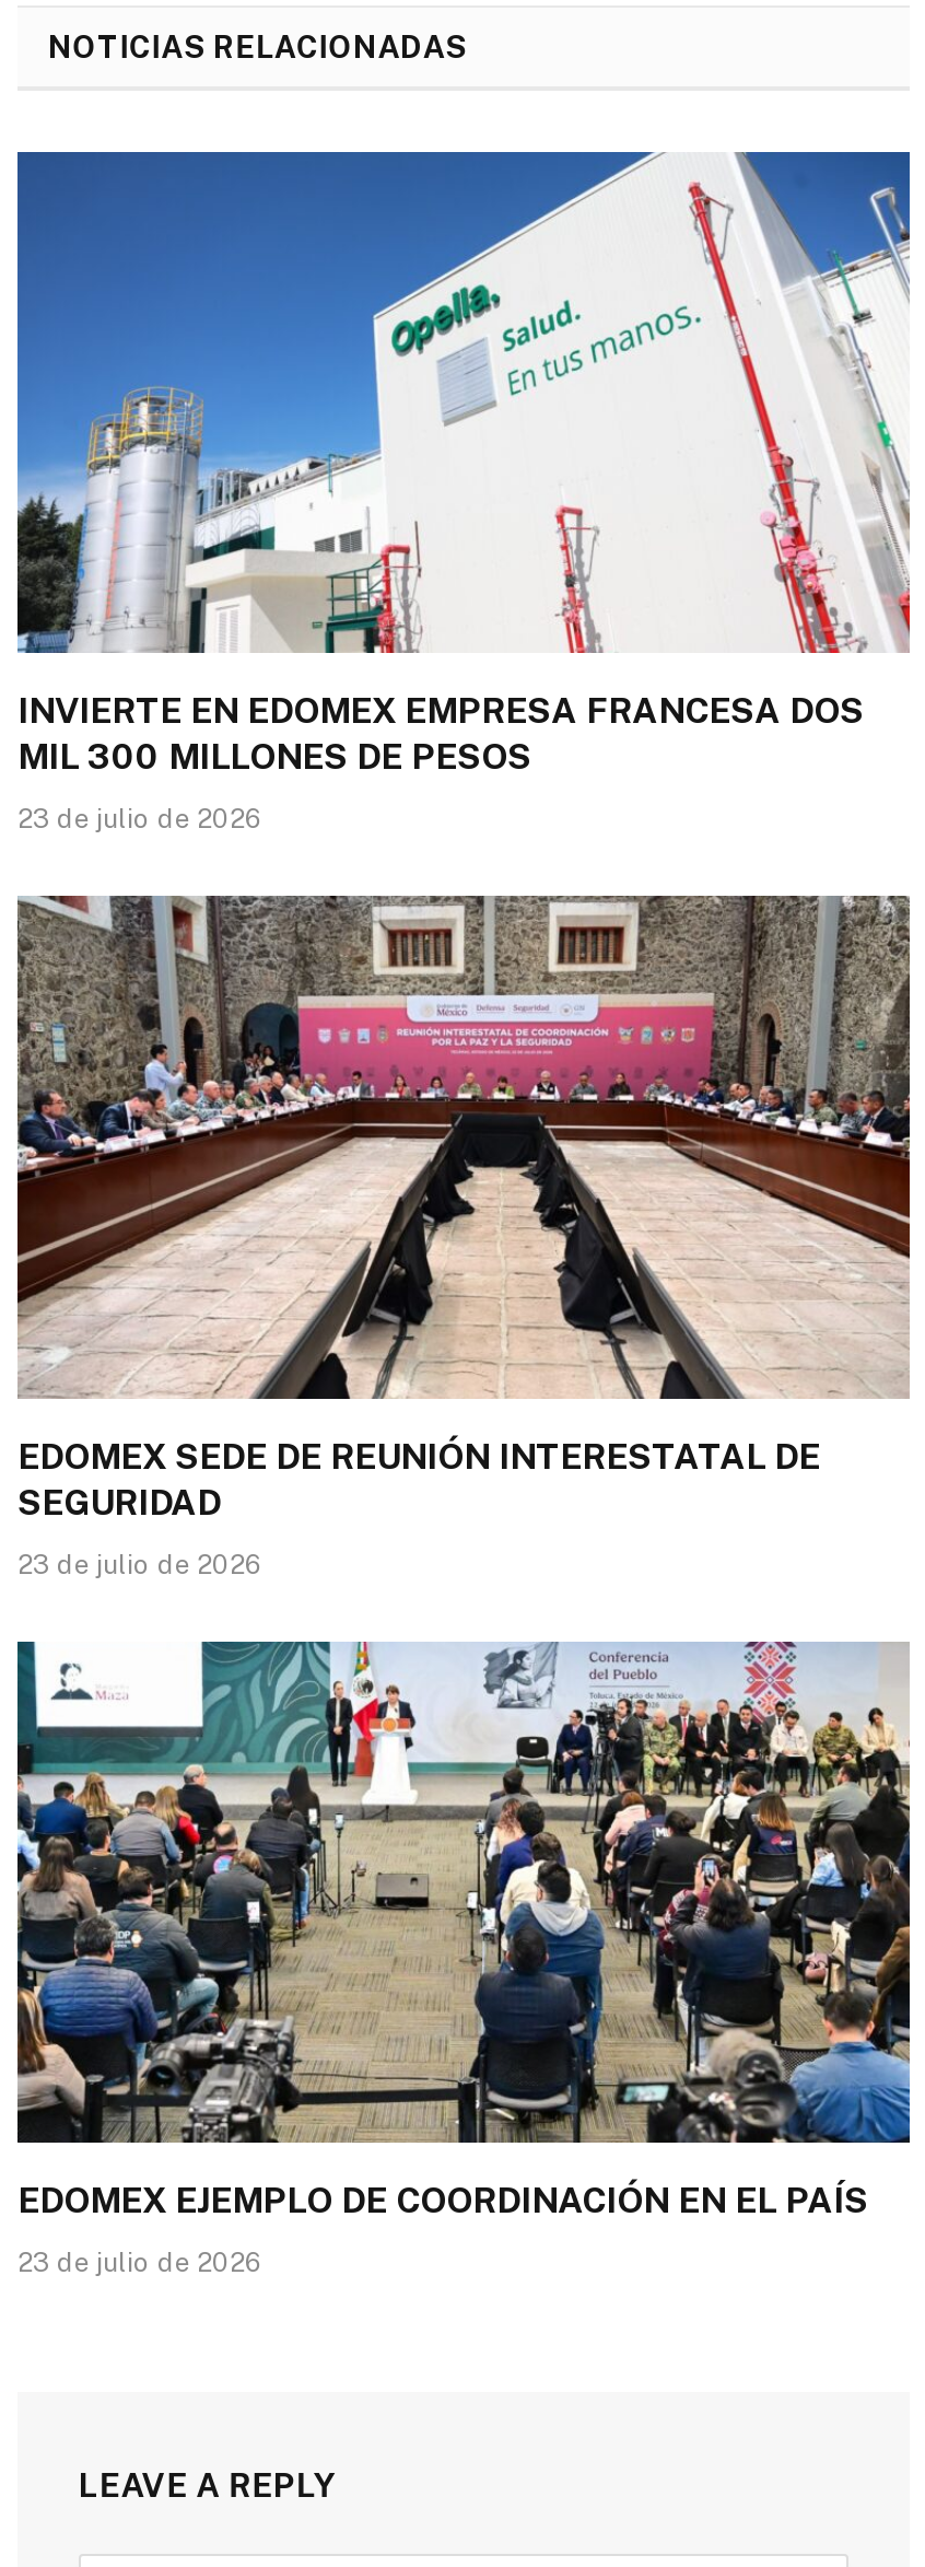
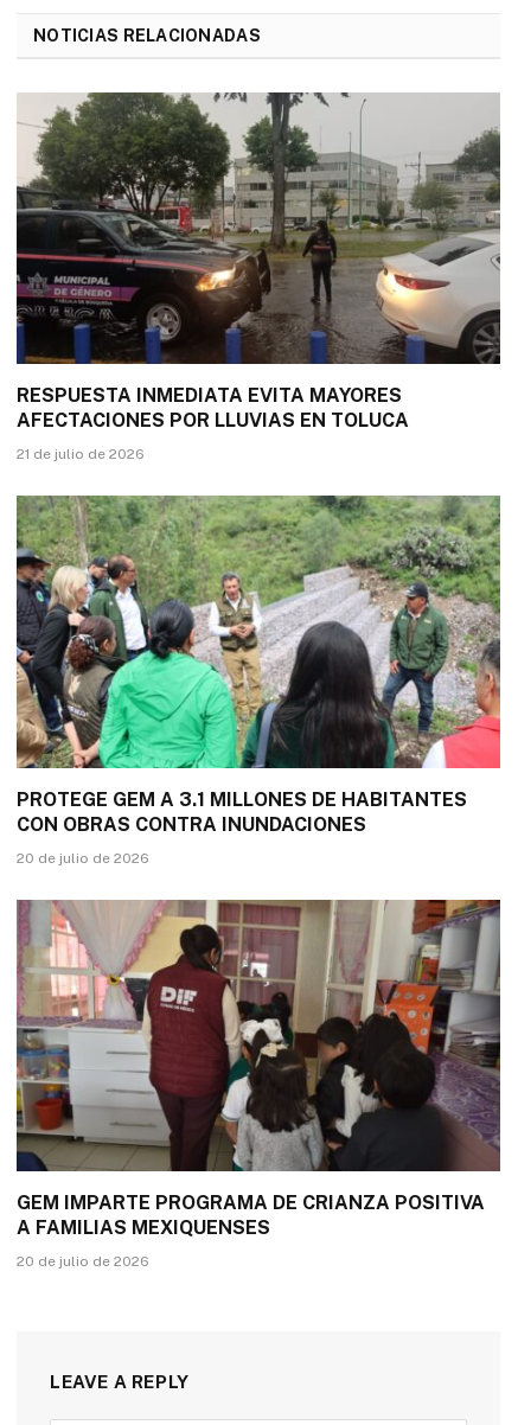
[15,150,912,778] [image] | INVIERTE EN EDOMEX EMPRESA FRANCESA DOS | MIL 300 MILLONES DE PESOS -> [15,91,501,432] [image] | RESPUESTA INMEDIATA EVITA MAYORES | AFECTACIONES POR LLUVIAS EN TOLUCA
[17,805,262,835] 23 de julio de 2026 -> [17,446,145,463] 21 de julio de 2026
[15,894,910,1523] [image] | EDOMEX SEDE DE REUNIÓN INTERESTATAL DE | SEGURIDAD -> [15,496,501,836] [image] | PROTEGE GEM A 3.1 MILLONES DE HABITANTES | CON OBRAS CONTRA INUNDACIONES
[17,1549,262,1580] 23 de julio de 2026 -> [17,850,149,866] 20 de julio de 2026
[15,1640,912,2222] [image] | EDOMEX EJEMPLO DE COORDINACIÓN EN EL PAÍS -> [15,899,500,1239] [image] | GEM IMPARTE PROGRAMA DE CRIANZA POSITIVA | A FAMILIAS MEXIQUENSES
[17,2248,262,2279] 23 de julio de 2026 -> [17,1253,149,1270] 20 de julio de 2026

